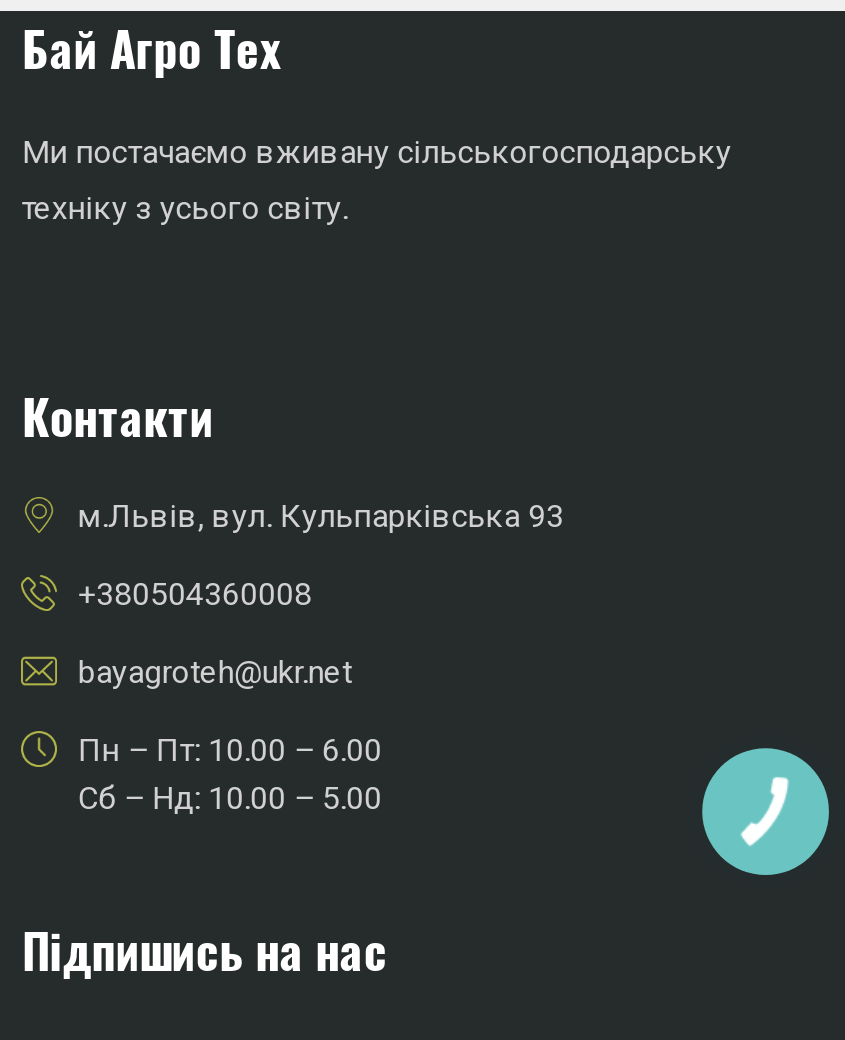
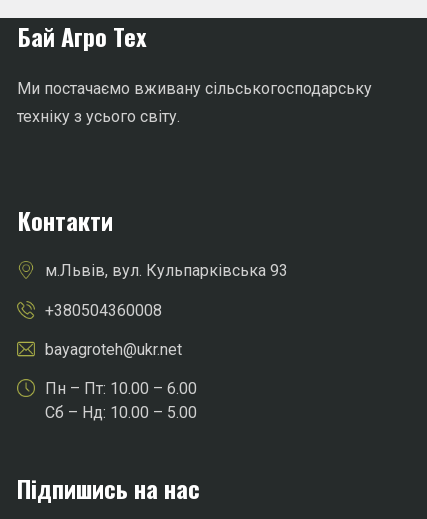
[701,747,831,877] [image] -> none

